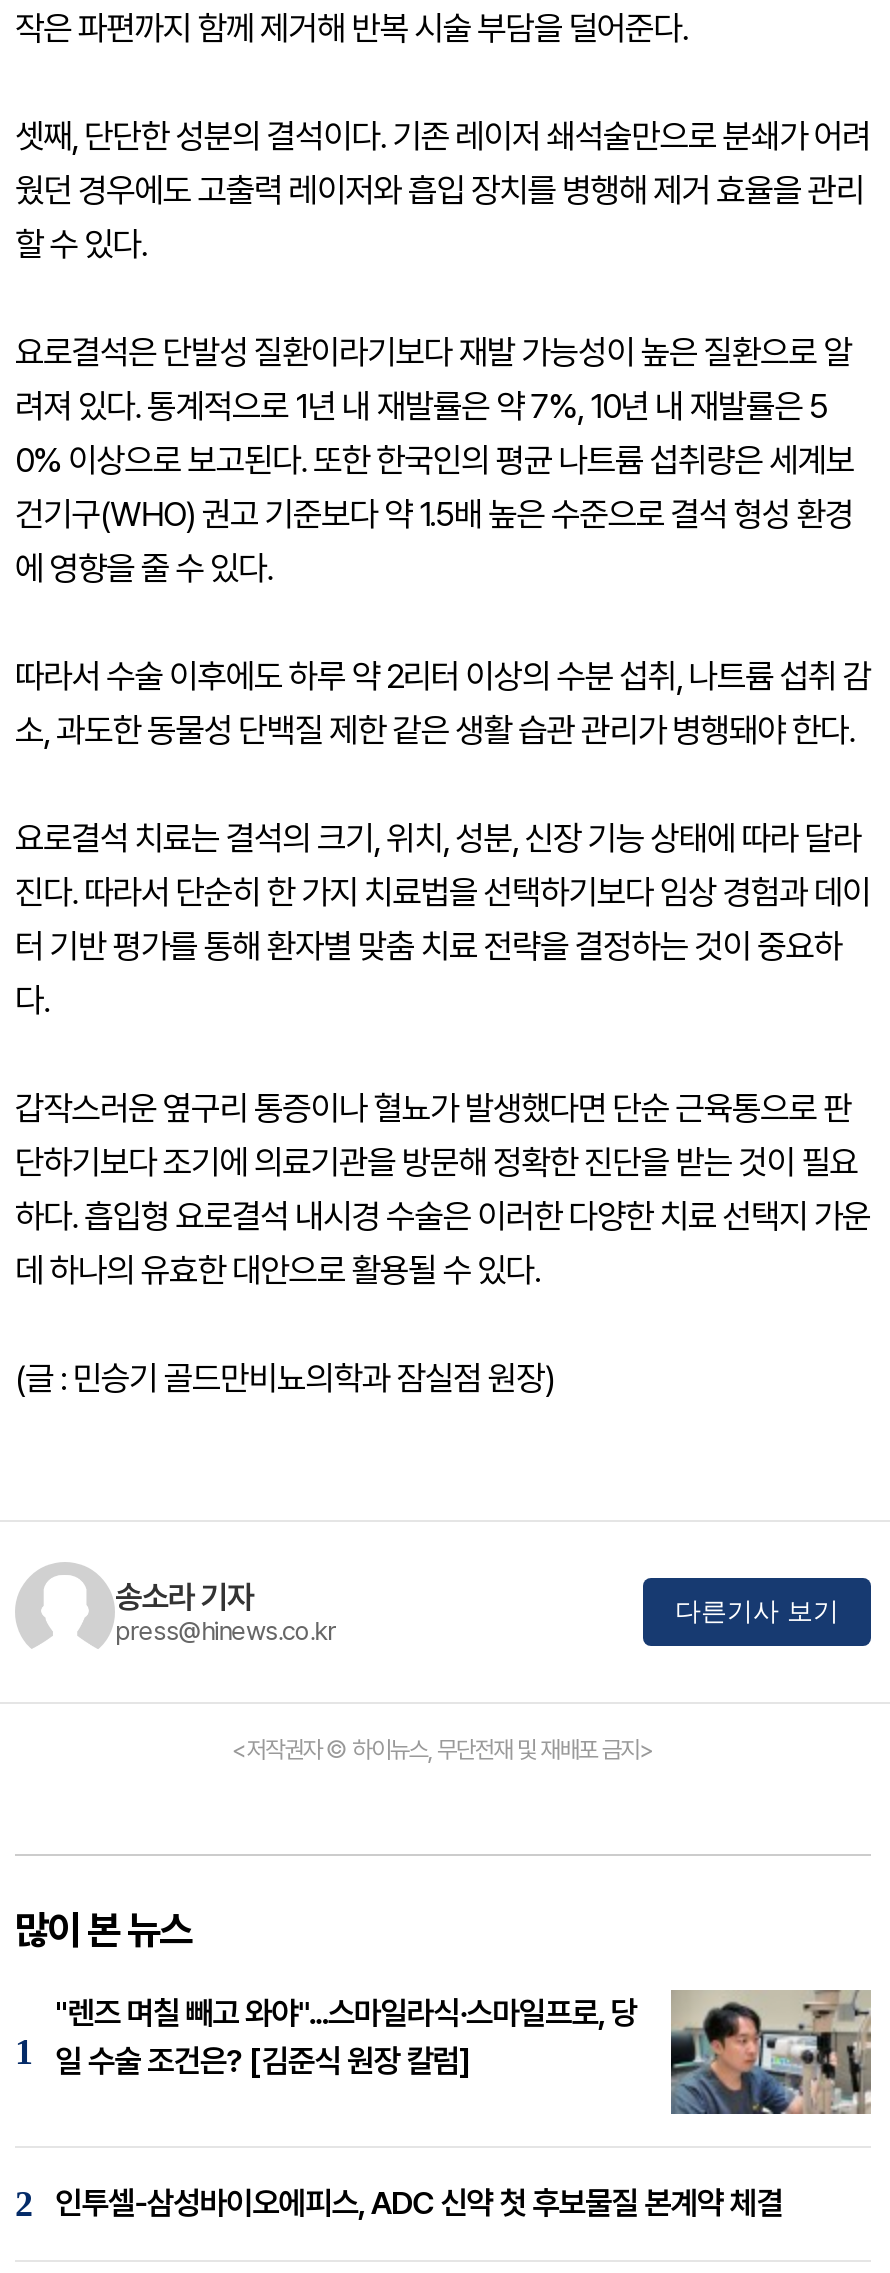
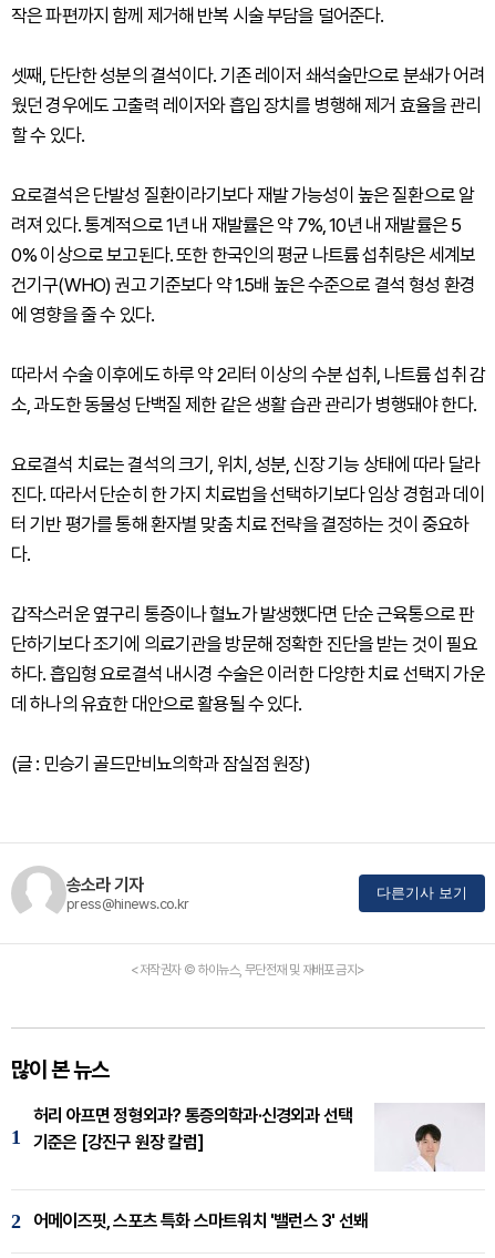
[55,1988,873,2116] [image] | "렌즈 며칠 빼고 와야"...스마일라식·스마일프로, 당 | 일 수술 조건은? [김준식 원장 칼럼] -> [33,1103,485,1172] [image] | 허리 아프면 정형외과? 통증의학과·신경외과 선택 | 기준은 [강진구 원장 칼럼]
[55,2184,783,2222] 인투셀-삼성바이오에피스, ADC 신약 첫 후보물질 본계약 체결 -> [33,1210,368,1231] 어메이즈핏, 스포츠 특화 스마트워치 '밸런스 3' 선봬

